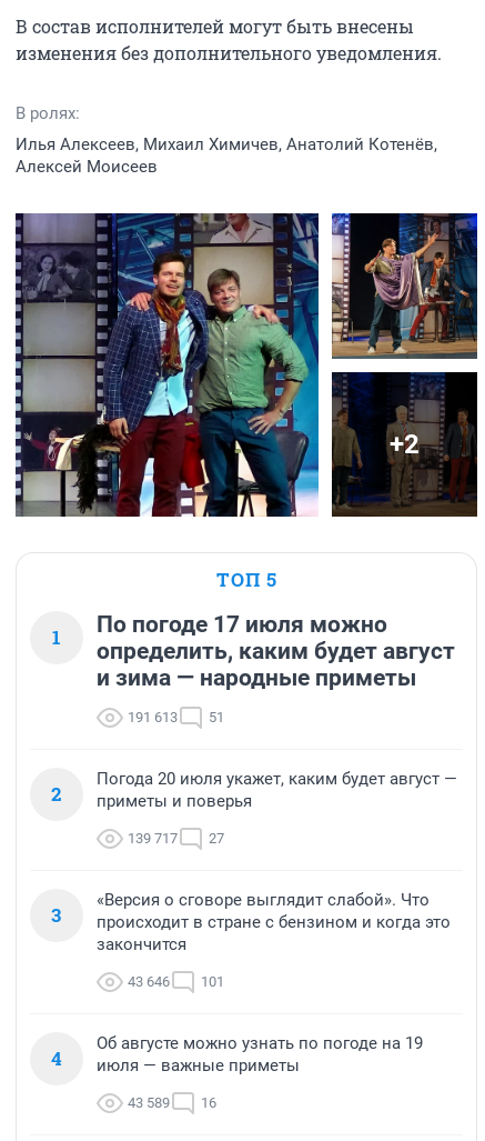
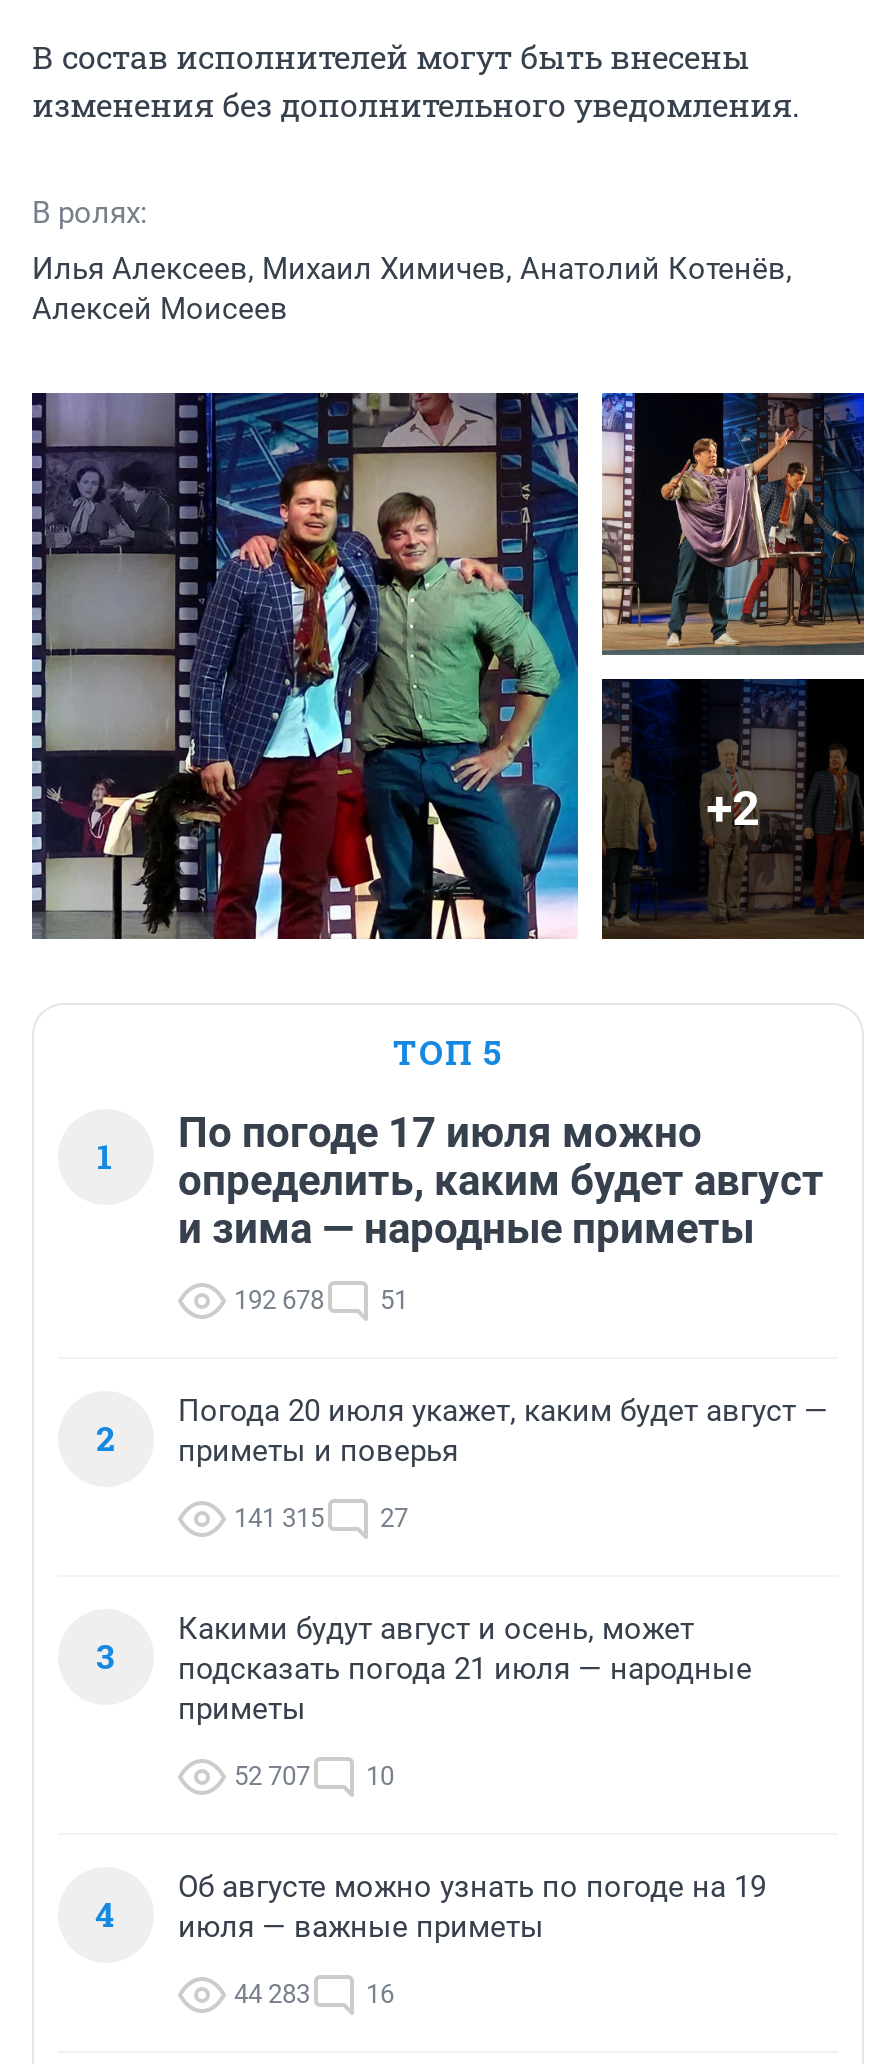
[128,709,224,726] 191 613 51 -> [234,1286,408,1316] 192 678 51
[128,830,224,847] 139 717 27 -> [234,1504,408,1534] 141 315 27
[97,890,451,955] «Версия о сговоре выглядит слабой». Что | происходит в стране с бензином и когда это | закончится -> [178,1612,752,1728] Какими будут август и осень, может | подсказать погода 21 июля — народные | приметы
[128,974,224,990] 43 646 | 101 -> [234,1762,394,1792] 52 707 | 10
[128,1095,216,1111] 43 589 16 -> [234,1980,394,2010] 44 283 16

